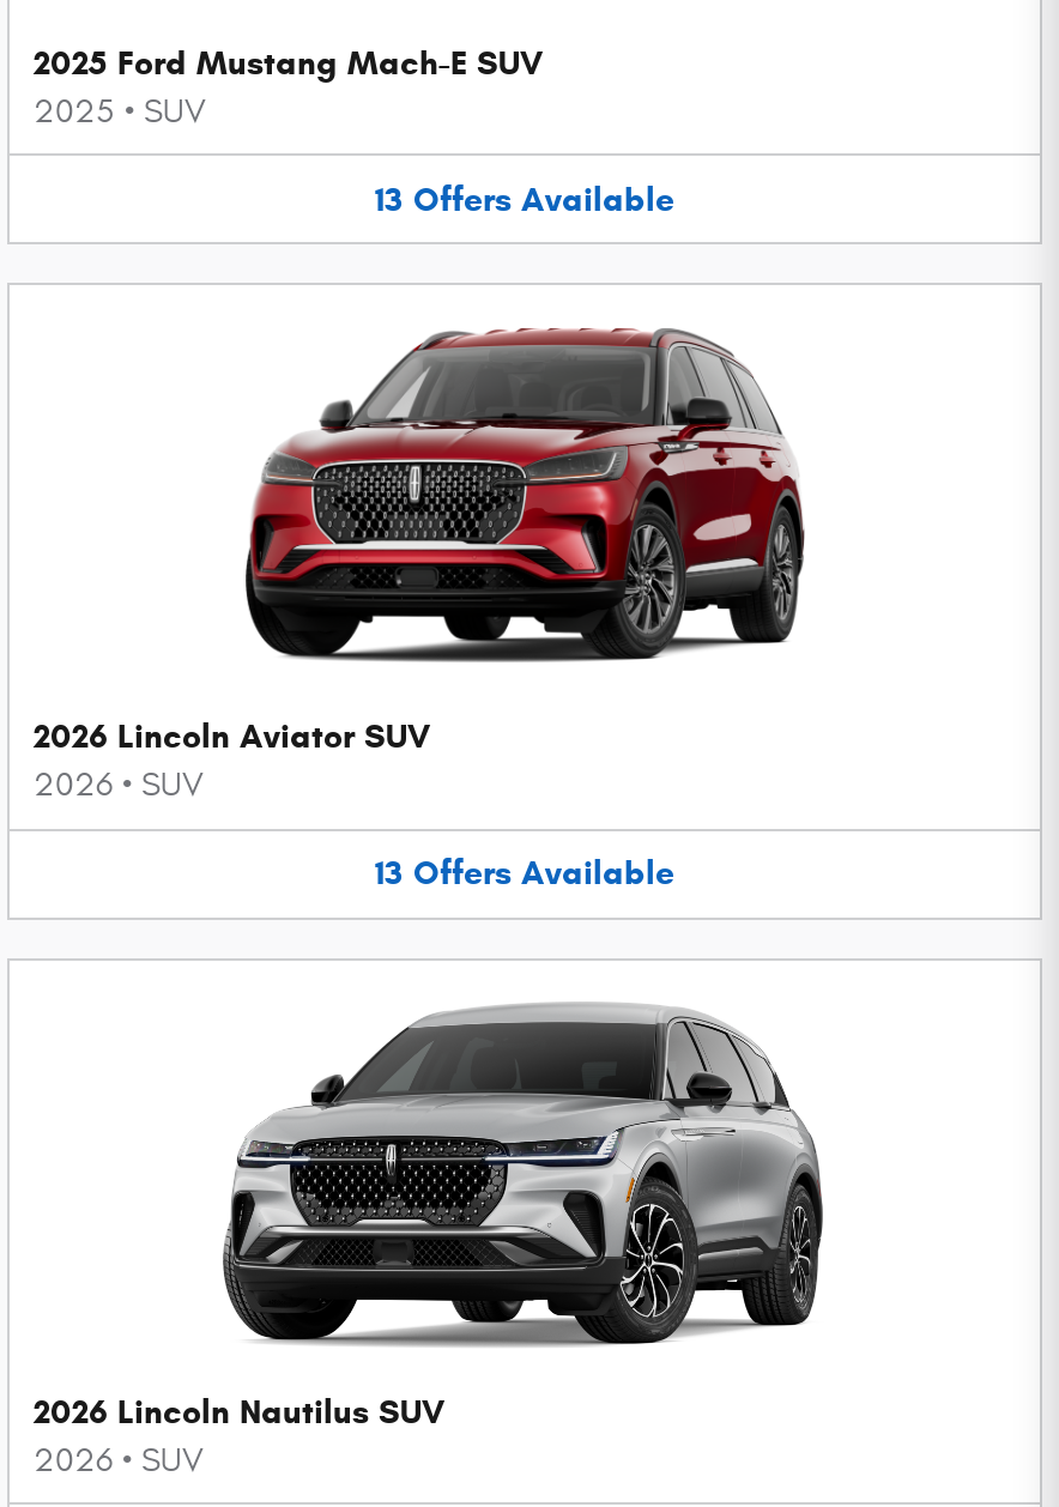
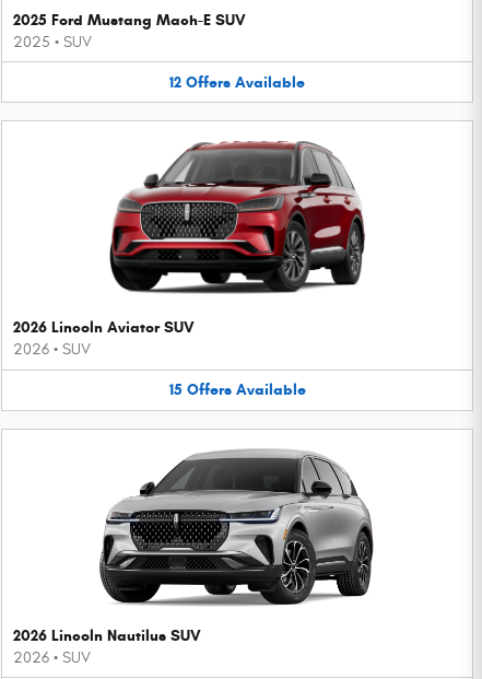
[375,179,674,219] 13 Offers Available -> [169,73,305,91] 12 Offers Available
[375,853,674,894] 13 Offers Available -> [169,381,305,399] 15 Offers Available

